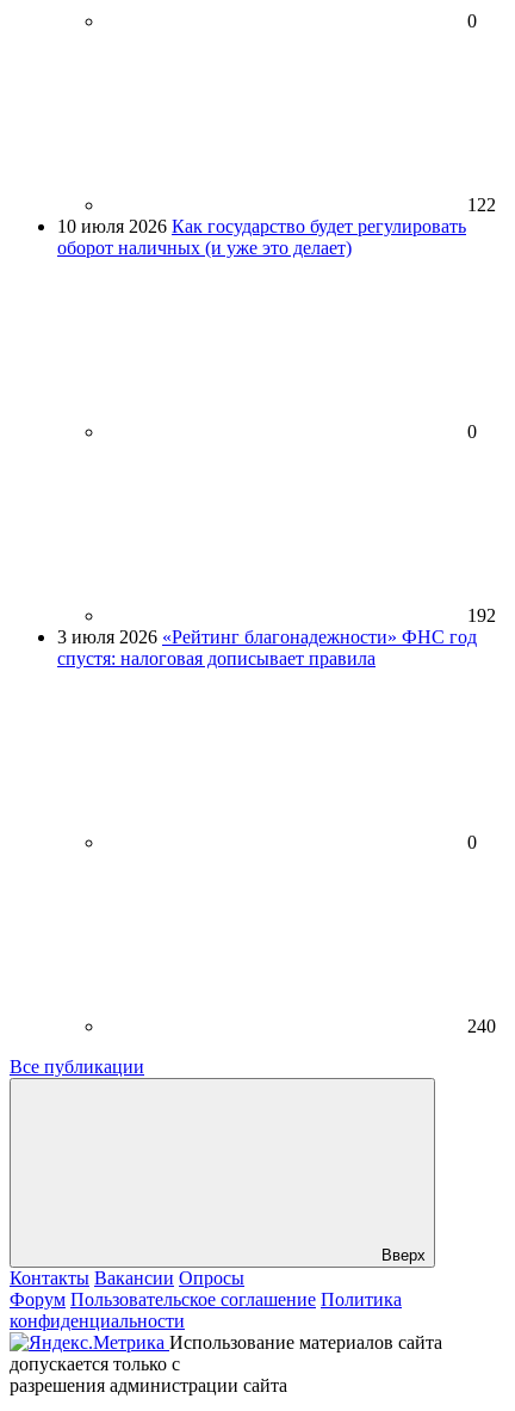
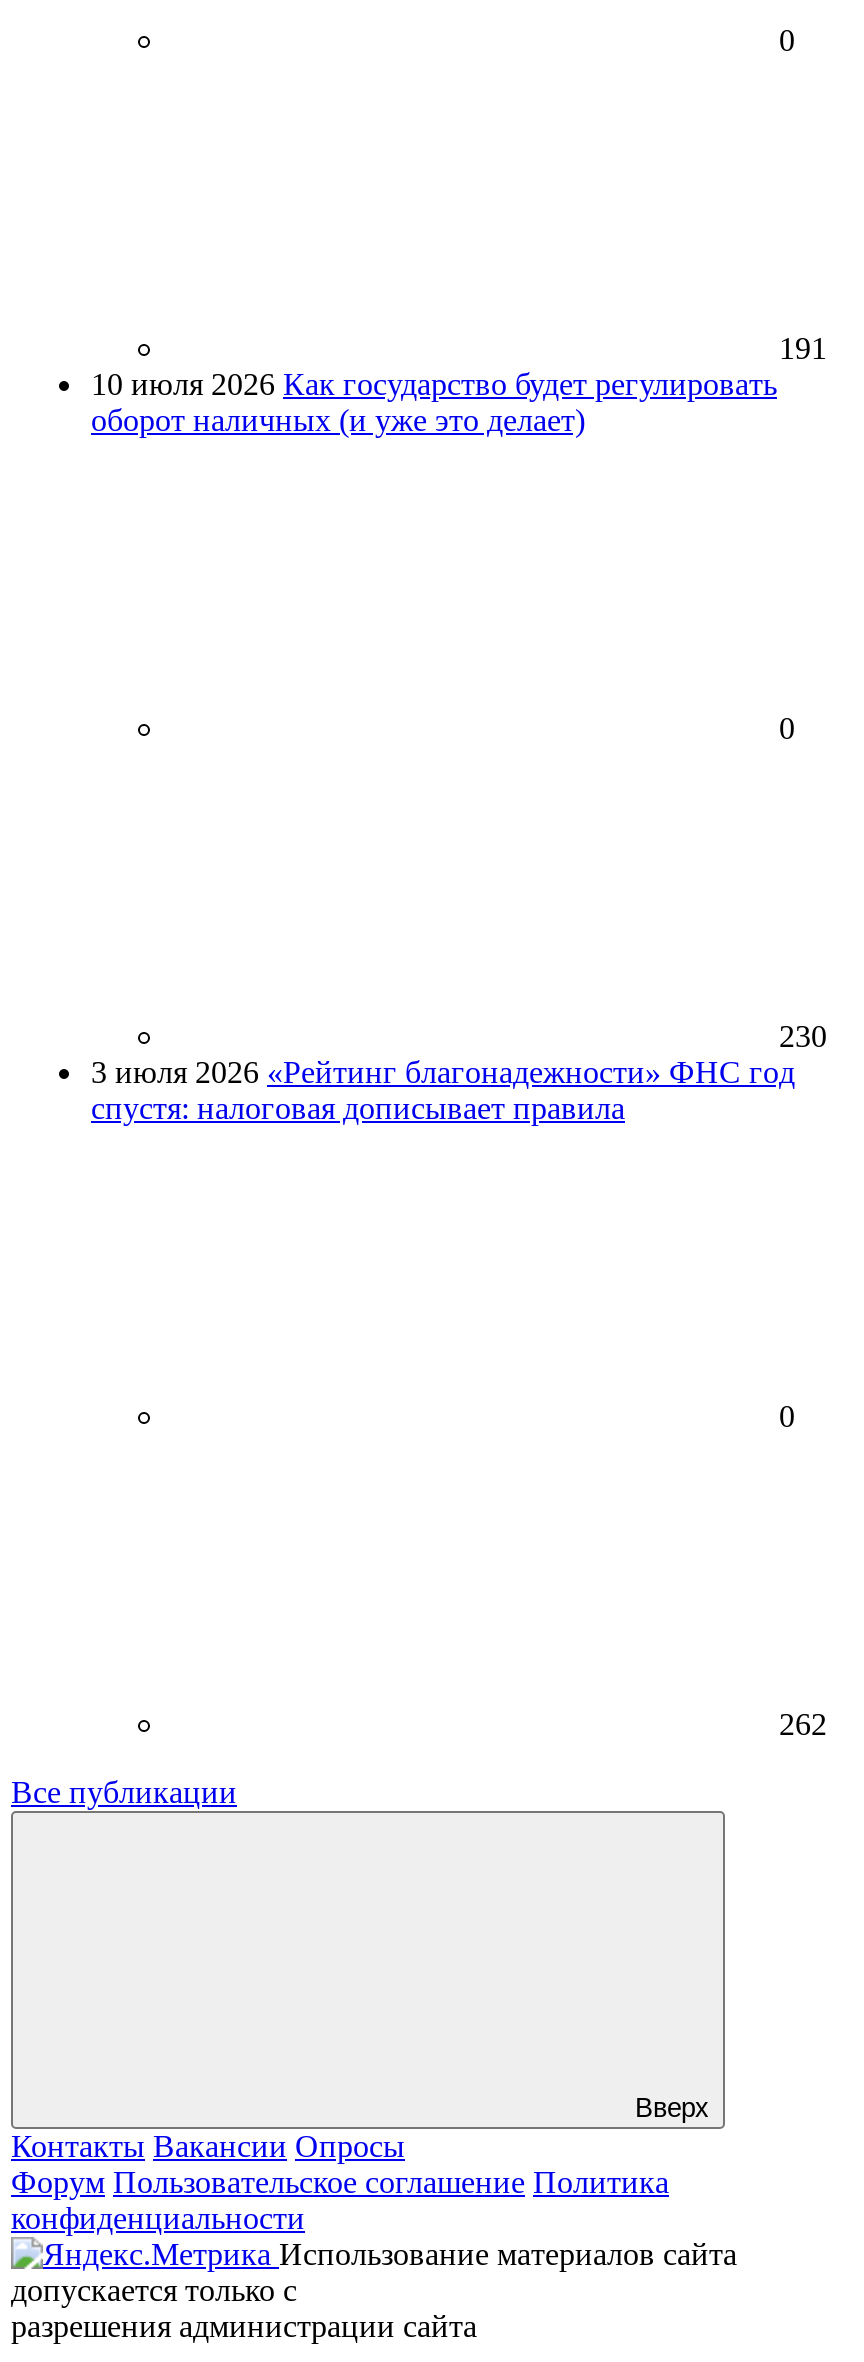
[467,195,496,215] 122 -> [779,331,827,365] 191
[467,605,496,626] 192 -> [779,1019,827,1053] 230
[467,1016,496,1036] 240 -> [779,1707,827,1741] 262

